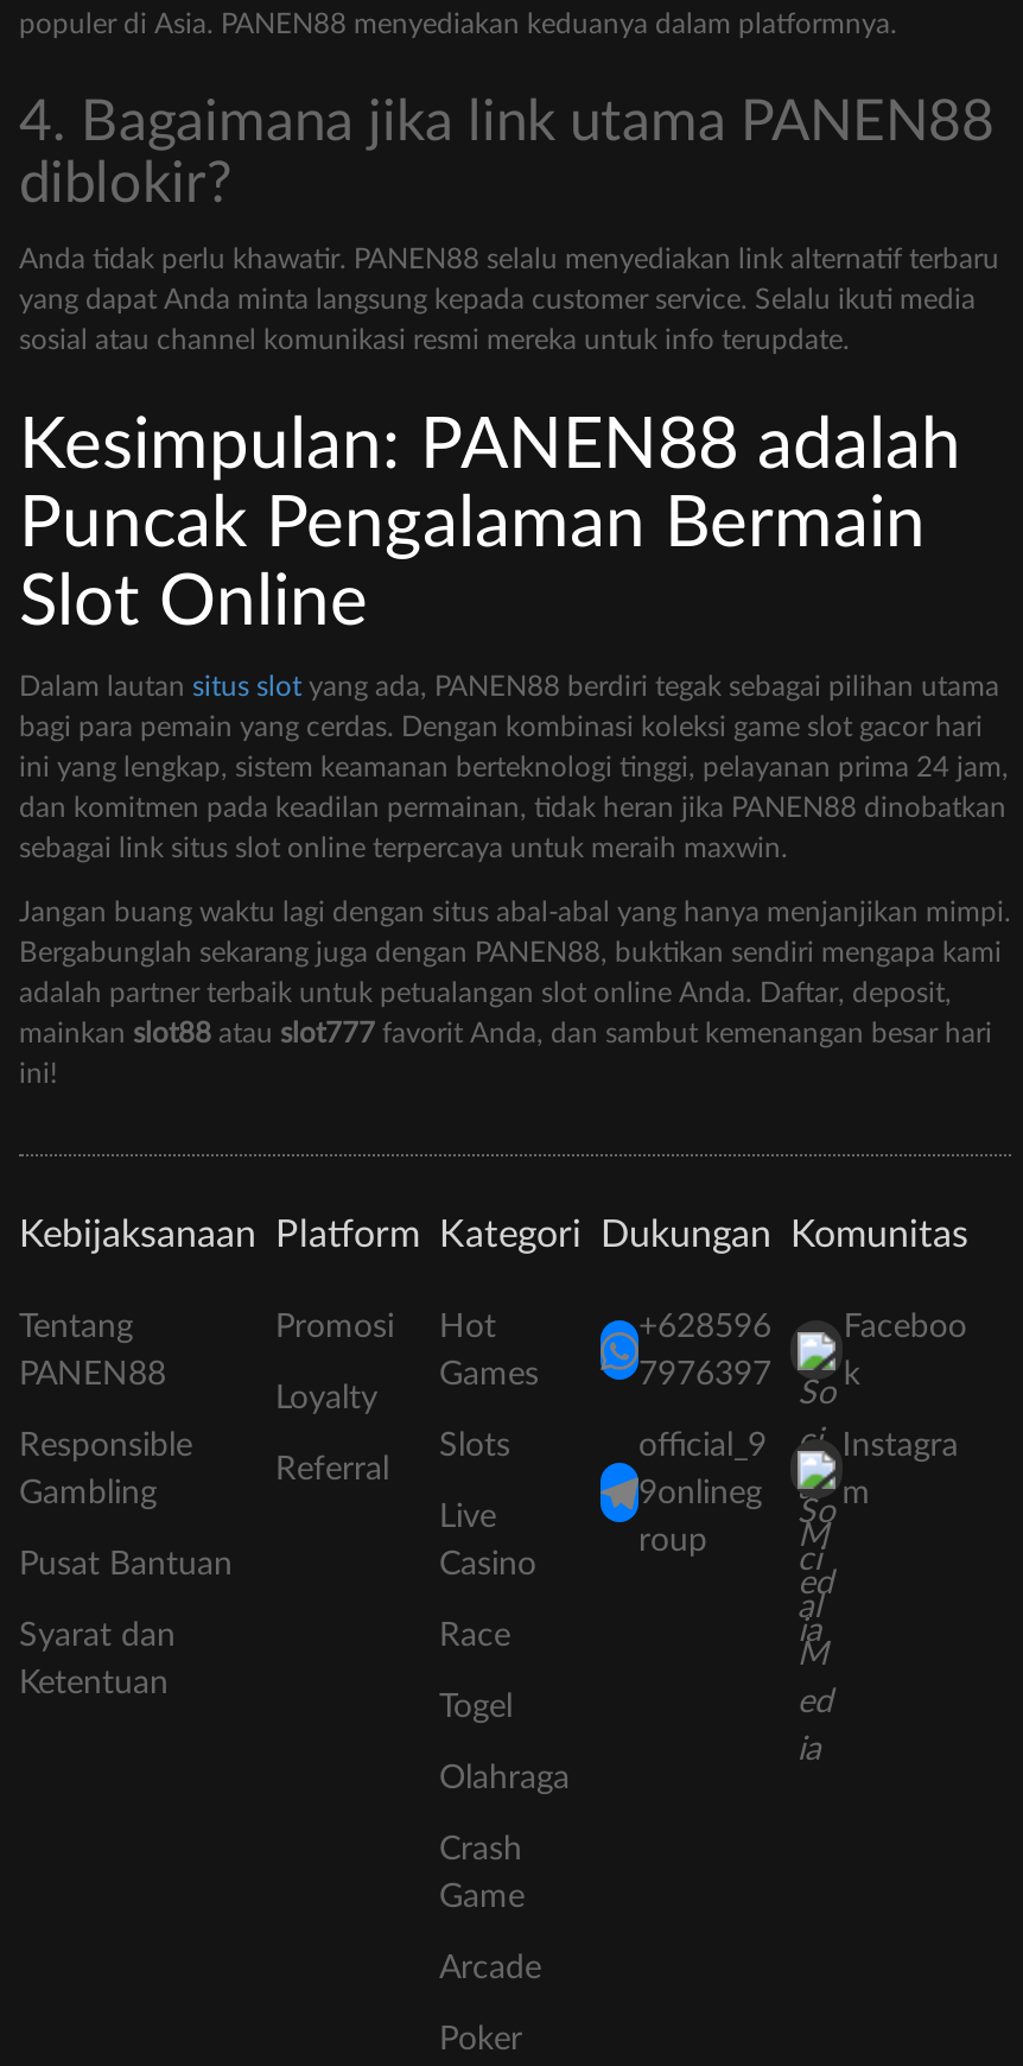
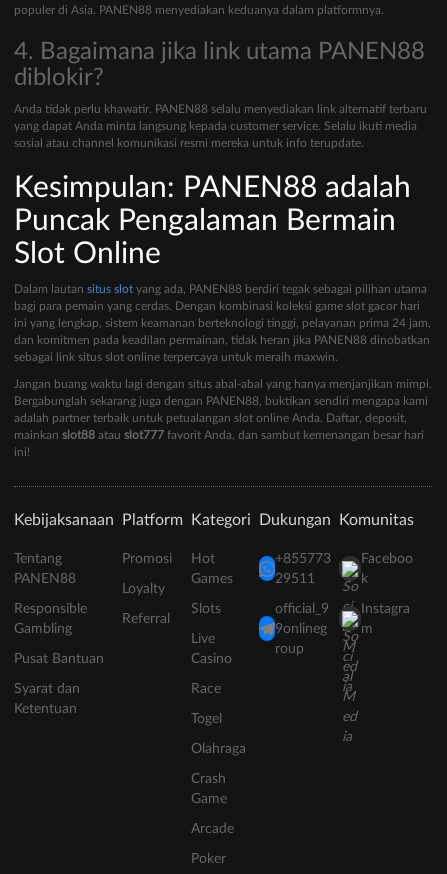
[638,1310,771,1343] +628596 -> [275,552,331,566] +855773
[638,1357,771,1391] 7976397 -> [275,572,315,586] 29511

